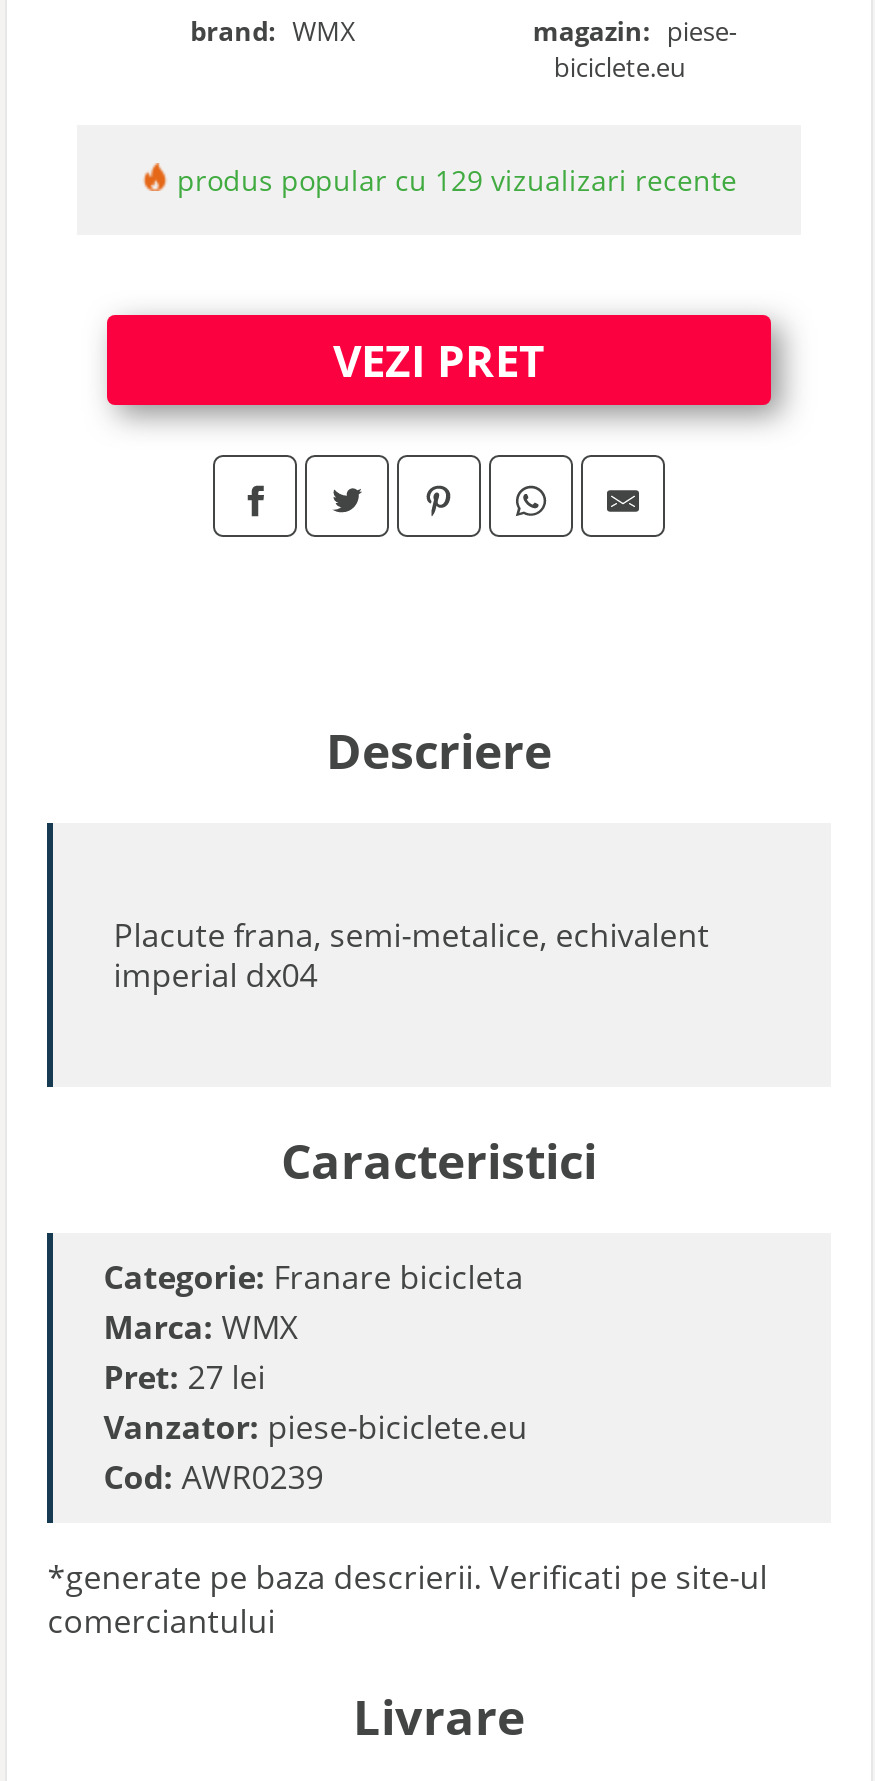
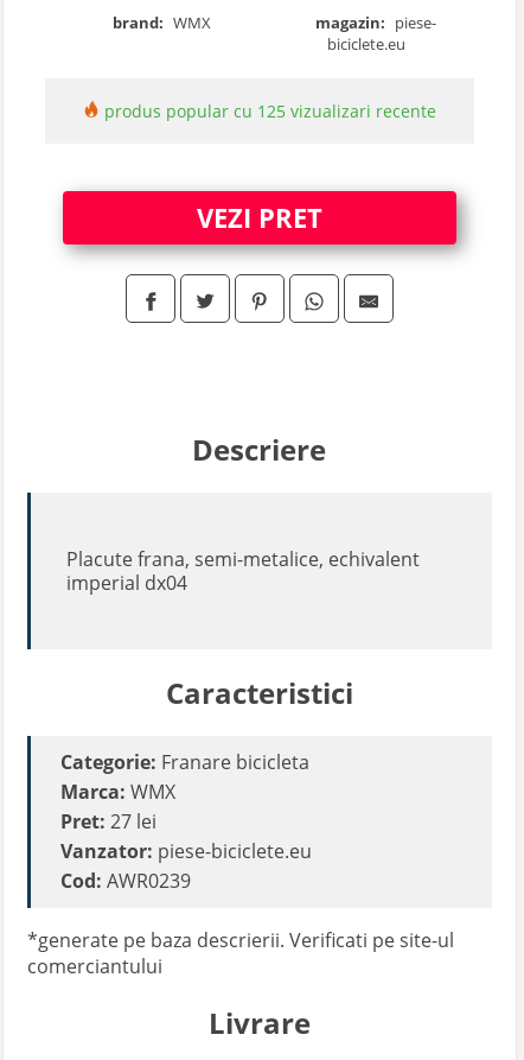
[169,161,737,199] produs popular cu 129 vizualizari recente -> [100,100,436,122] produs popular cu 125 vizualizari recente

